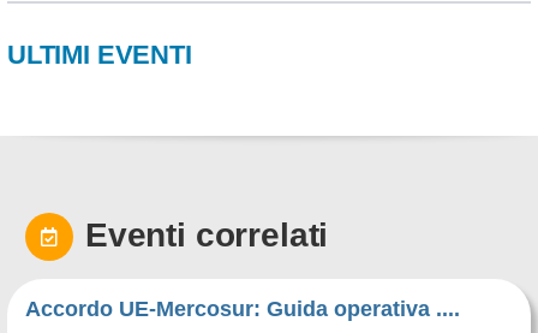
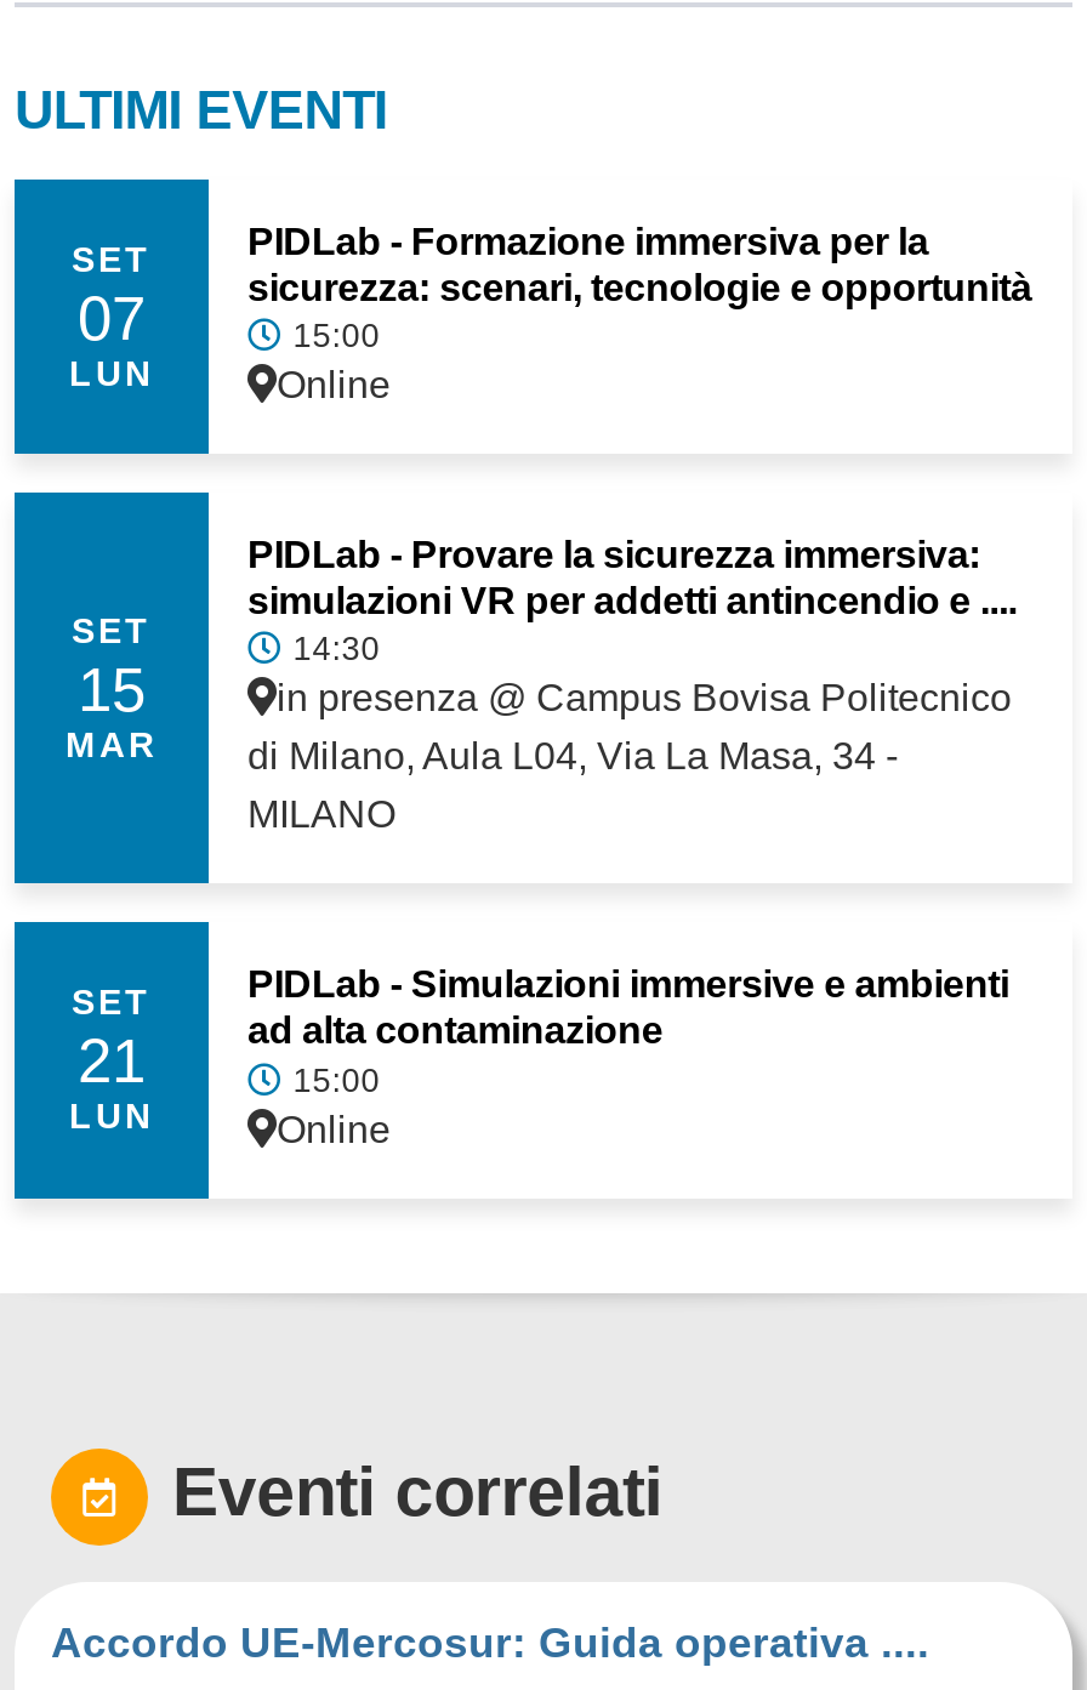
none -> [12,177,211,456] [image] | SET | 07 | LUN
none -> [12,490,211,886] [image] | SET | 15 | MAR
none -> [12,920,211,1204] [image] | SET | 21 | LUN
none -> [247,221,1032,406] PIDLab - Formazione immersiva per la | sicurezza: scenari, tecnologie e opportunità | 15:00 | Online
none -> [247,534,1017,836] PIDLab - Provare la sicurezza immersiva: | simulazioni VR per addetti antincendio e .... | 14:30 | in presenza @ Campus Bovisa Politecnico | di Milano, Aula L04, Via La Masa, 34 - | MILANO
none -> [247,964,1009,1149] PIDLab - Simulazioni immersive e ambienti | ad alta contaminazione | 15:00 | Online

